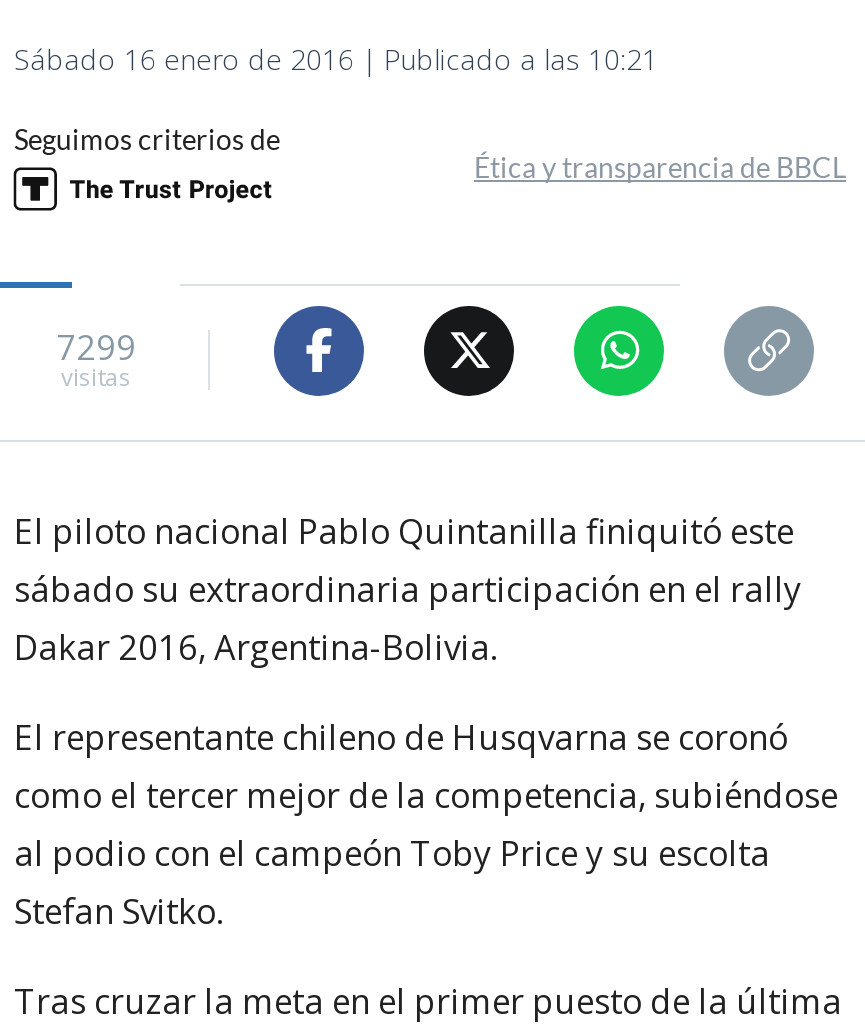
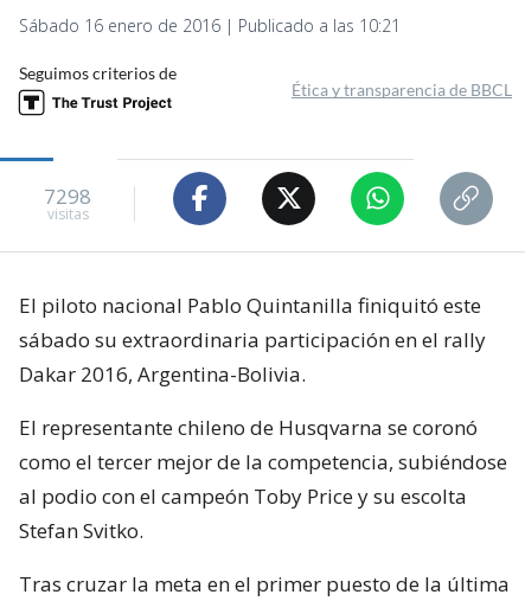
[56,325,136,371] 7299 -> [44,183,91,210] 7298

